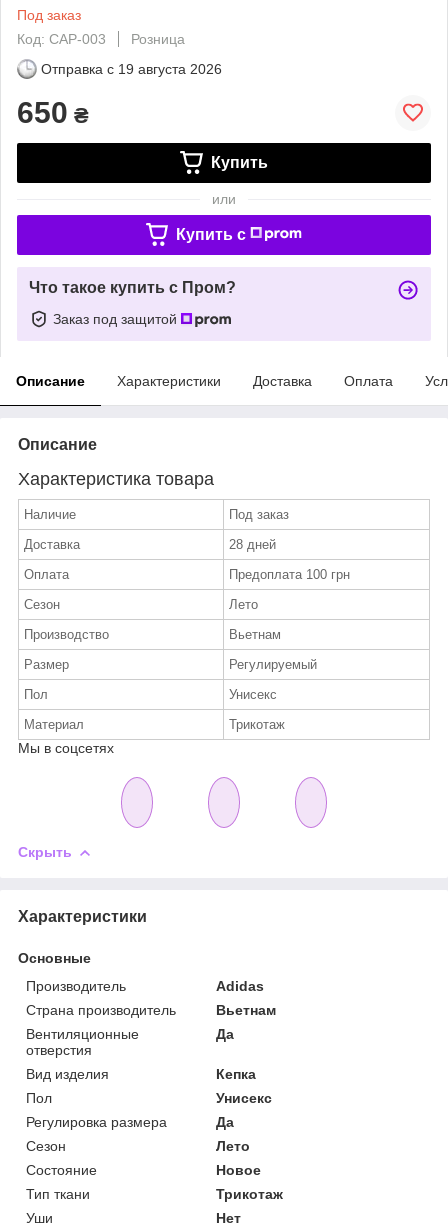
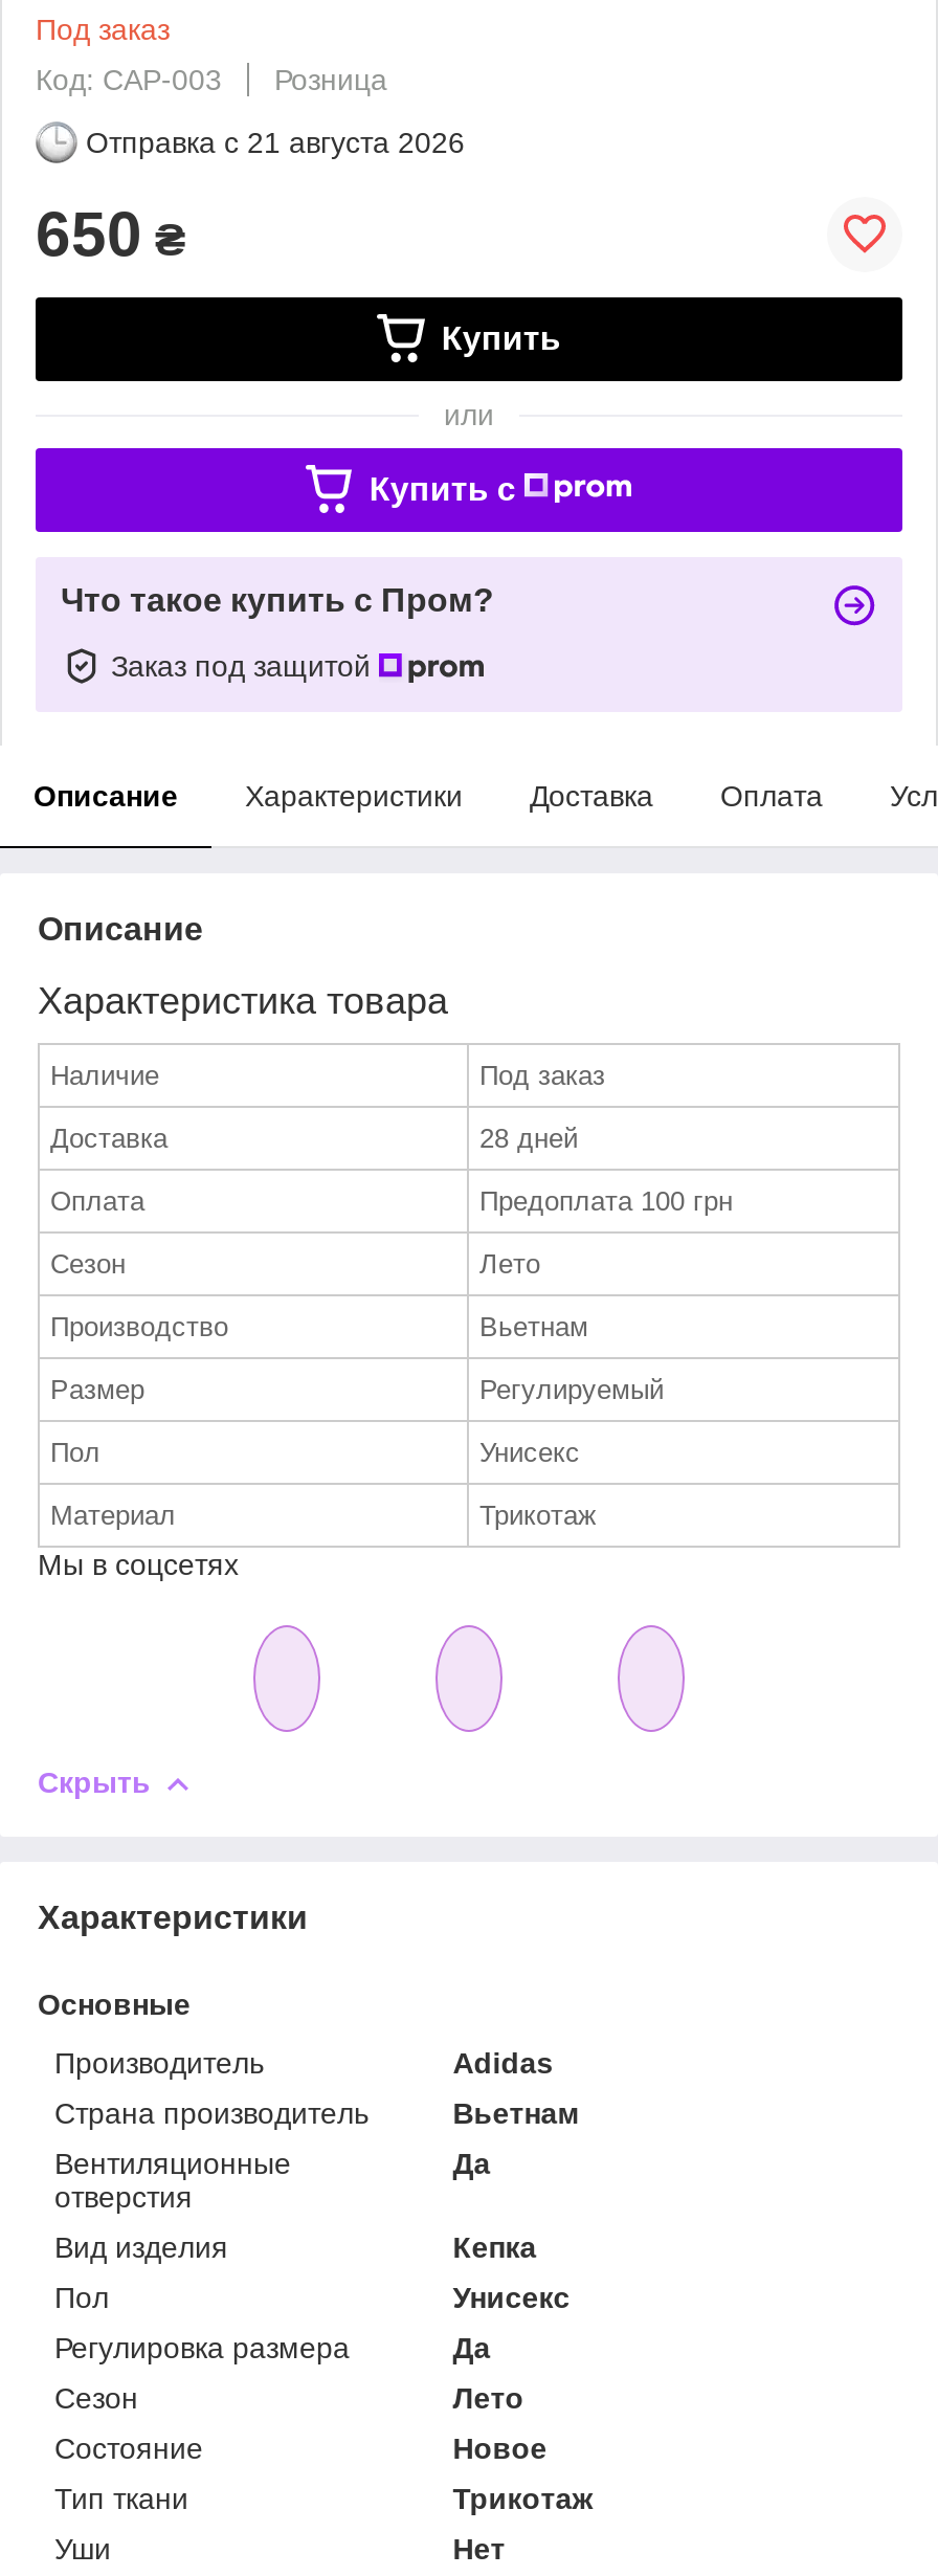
[41,61,222,77] Отправка с 19 августа 2026 -> [86,125,465,159] Отправка с 21 августа 2026

